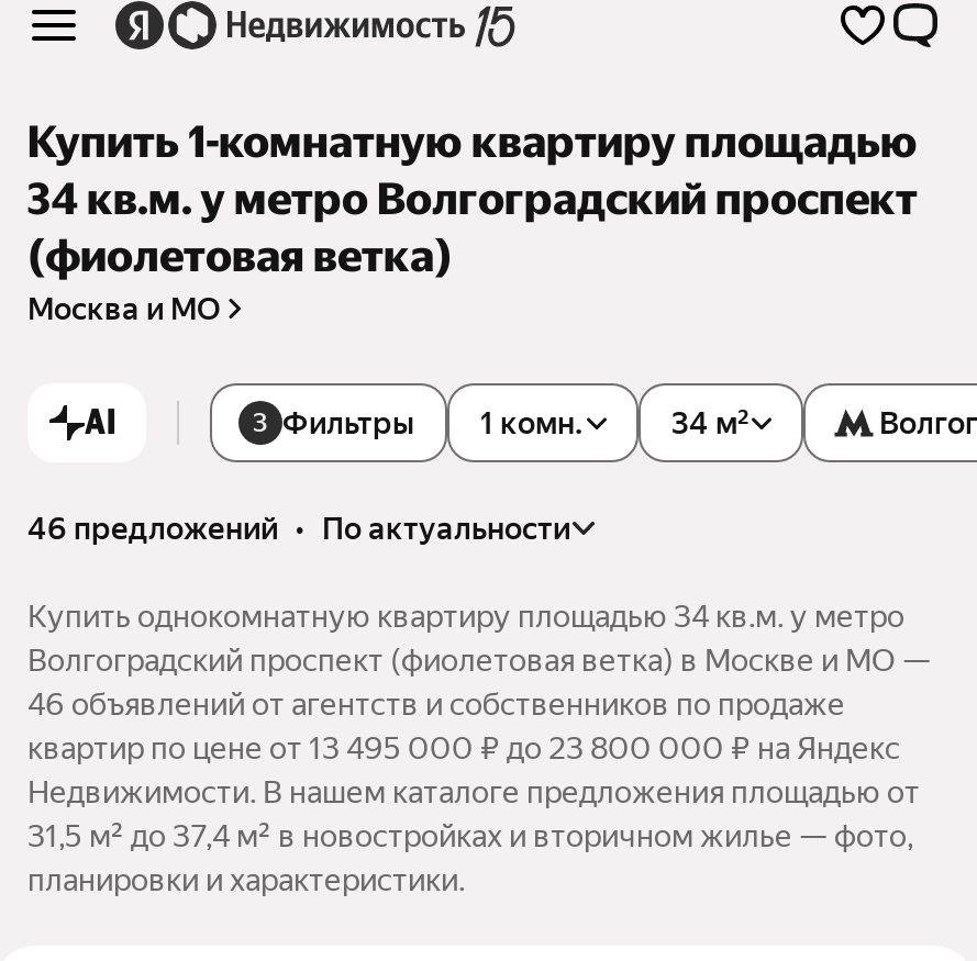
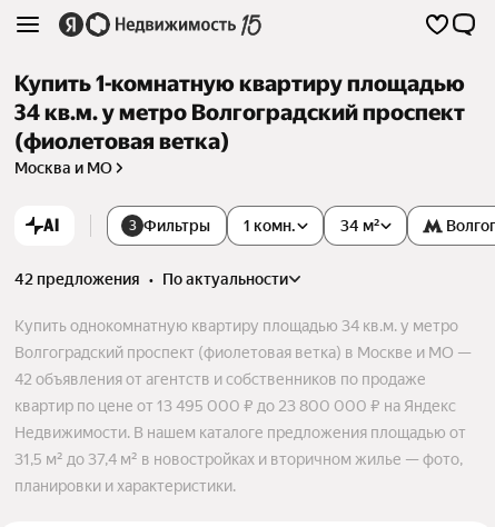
[27,511,570,546] 46 предложений • по актуальности -> [14,270,288,288] 42 предложения • по актуальности
[27,687,845,722] 46 объявлений от агентств и собственников по продаже -> [14,370,426,388] 42 объявления от агентств и собственников по продаже

